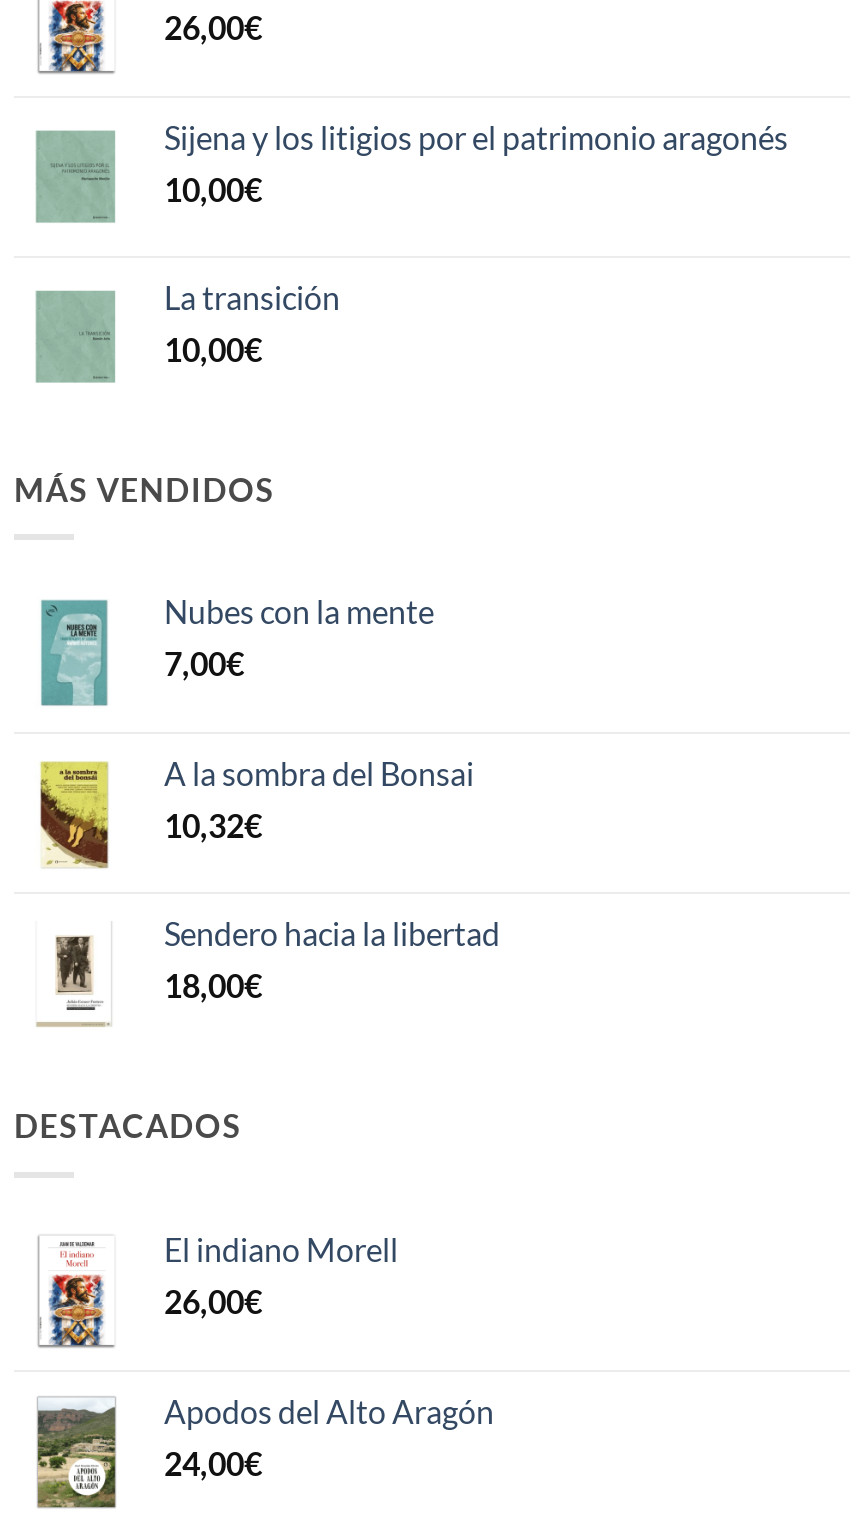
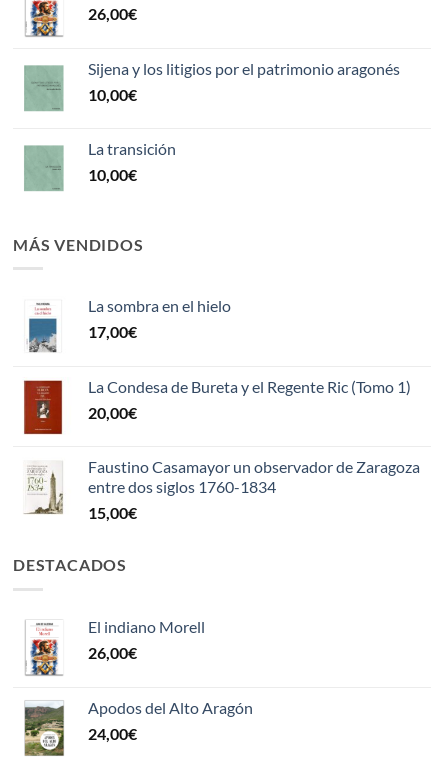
[40,593,434,708] [image] | Nubes con la mente | 7,00€ -> [27,296,231,353] [image] | La sombra en el hielo | 17,00€
[36,755,474,870] [image] | A la sombra del Bonsai | 10,32€ -> [23,377,411,435] [image] | La Condesa de Bureta y el Regente Ric (Tomo 1) | 20,00€
[38,915,500,1026] [image] | Sendero hacia la libertad | 18,00€ -> [27,457,420,522] [image] | Faustino Casamayor un observador de Zaragoza | entre dos siglos 1760-1834 | 15,00€

